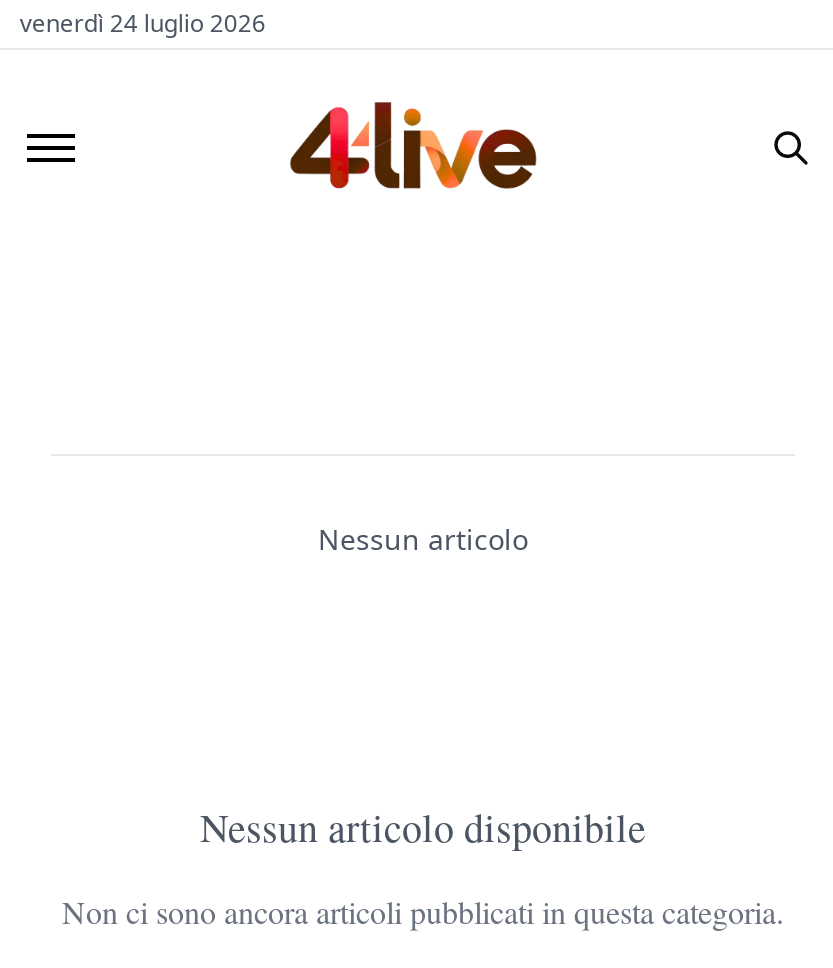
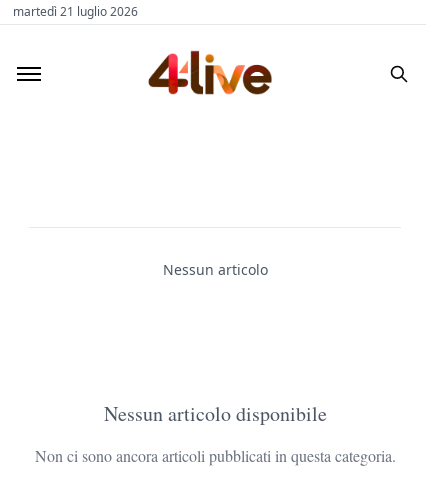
[20,6,266,40] venerdì 24 luglio 2026 -> [13,3,138,20] martedì 21 luglio 2026

